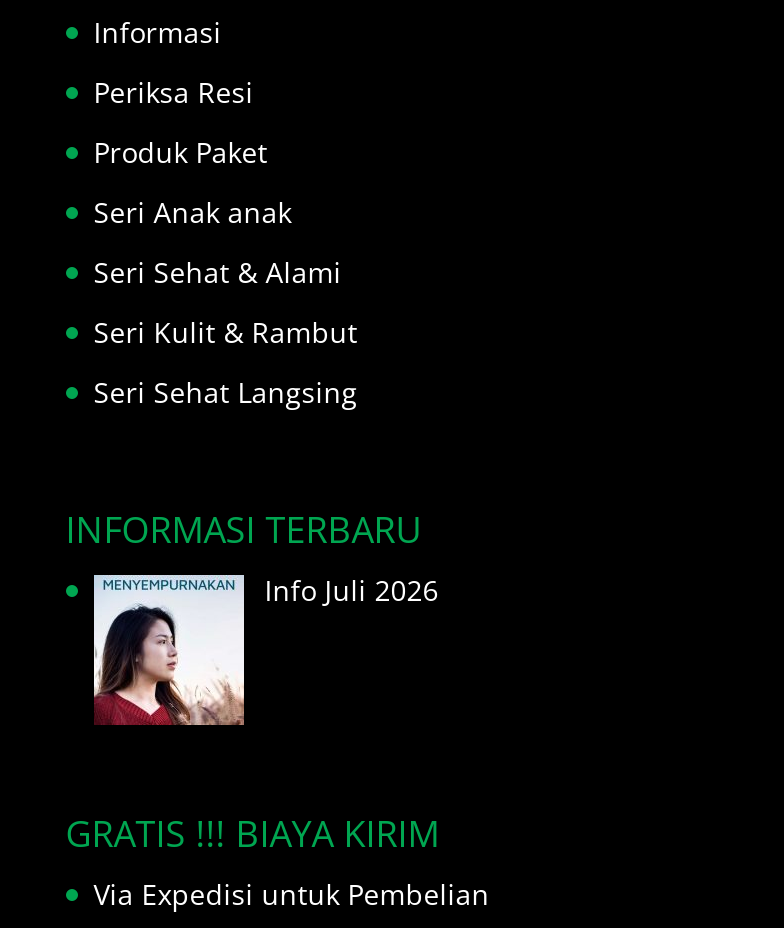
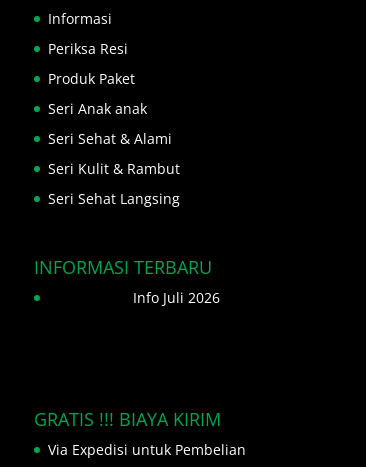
[92,573,246,727] [image] -> none

